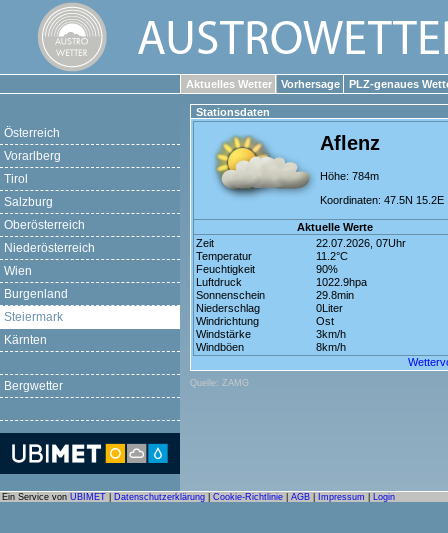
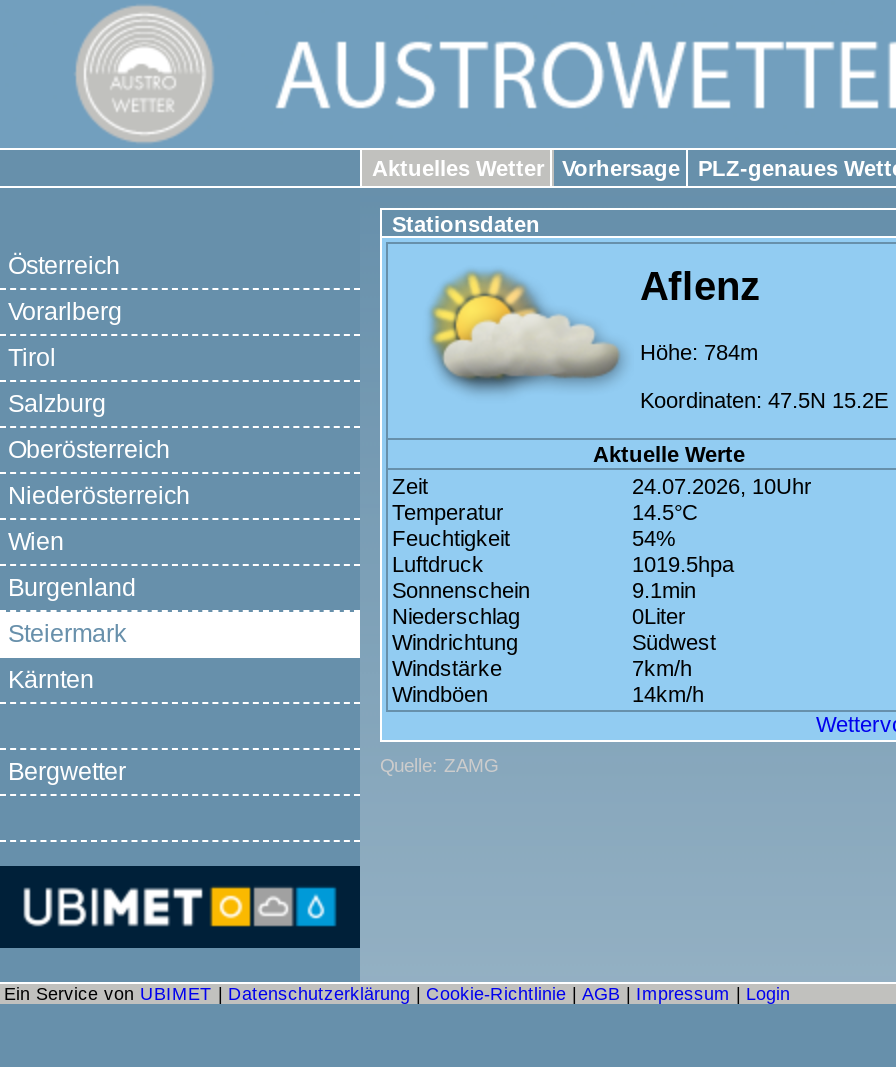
[316,237,406,249] 22.07.2026, 07Uhr -> [632,474,812,498] 24.07.2026, 10Uhr
[316,250,348,262] 11.2°C -> [632,500,698,524] 14.5°C
[316,263,338,275] 90% -> [632,526,676,550] 54%
[316,276,367,288] 1022.9hpa -> [632,552,734,576] 1019.5hpa
[316,289,354,301] 29.8min -> [632,578,696,602] 9.1min
[316,315,334,327] Ost -> [632,630,716,654] Südwest
[316,328,346,340] 3km/h -> [632,656,692,680] 7km/h
[316,341,346,353] 8km/h -> [632,682,704,706] 14km/h

